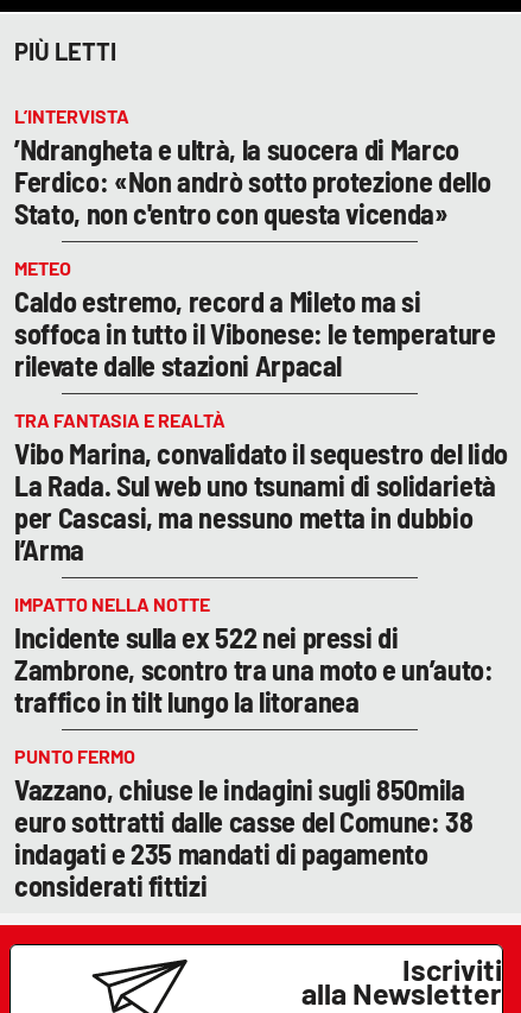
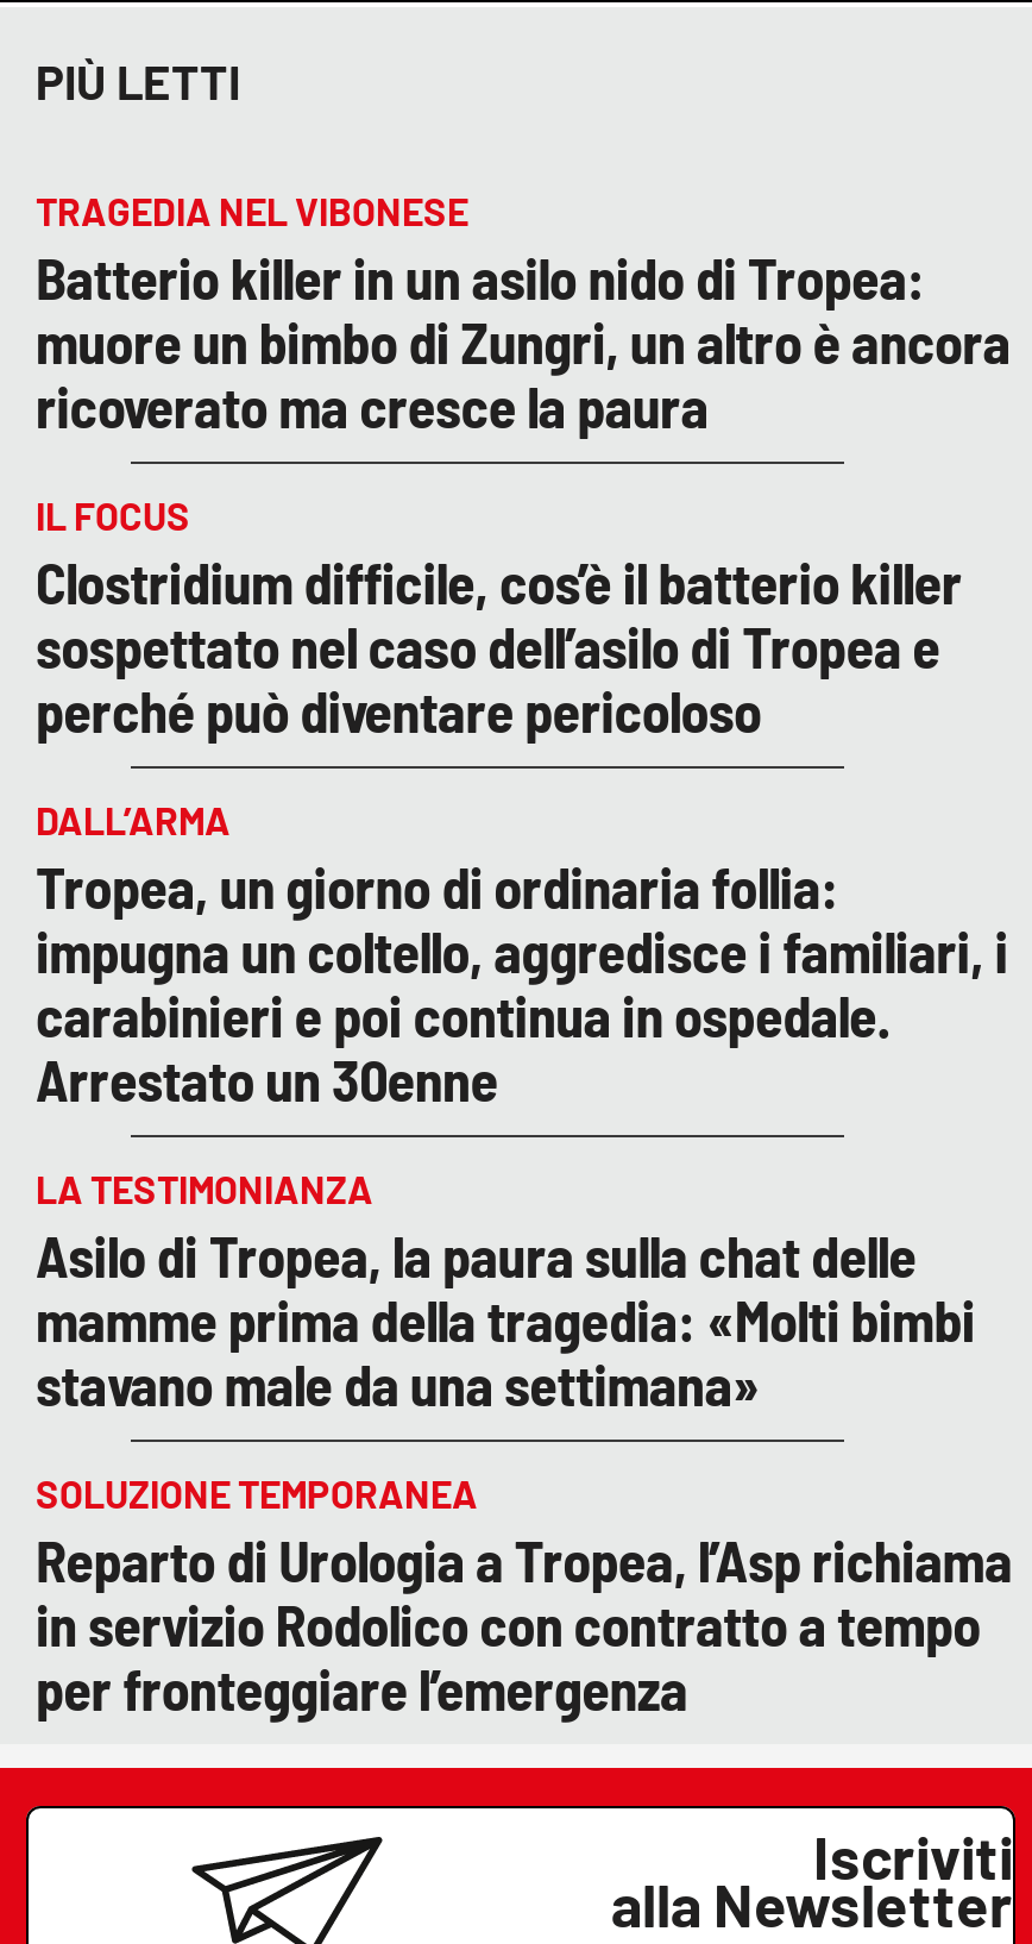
[14,104,490,230] L’INTERVISTA | ’Ndrangheta e ultrà, la suocera di Marco | Ferdico: «Non andrò sotto protezione dello | Stato, non c'entro con questa vicenda» -> [36,187,1011,439] TRAGEDIA NEL VIBONESE | Batterio killer in un asilo nido di Tropea: | muore un bimbo di Zungri, un altro è ancora | ricoverato ma cresce la paura
[14,256,496,382] METEO | Caldo estremo, record a Mileto ma si | soffoca in tutto il Vibonese: le temperature | rilevate dalle stazioni Arpacal -> [36,492,962,744] IL FOCUS | Clostridium difficile, cos’è il batterio killer | sospettato nel caso dell’asilo di Tropea e | perché può diventare pericoloso
[14,408,508,566] TRA FANTASIA E REALTÀ | Vibo Marina, convalidato il sequestro del lido | La Rada. Sul web uno tsunami di solidarietà | per Cascasi, ma nessuno metta in dubbio | l’Arma -> [36,796,1008,1113] DALL’ARMA | Tropea, un giorno di ordinaria follia: | impugna un coltello, aggredisce i familiari, i | carabinieri e poi continua in ospedale. | Arrestato un 30enne
[14,592,493,718] IMPATTO NELLA NOTTE | Incidente sulla ex 522 nei pressi di | Zambrone, scontro tra una moto e un’auto: | traffico in tilt lungo la litoranea -> [36,1165,975,1417] LA TESTIMONIANZA | Asilo di Tropea, la paura sulla chat delle | mamme prima della tragedia: «Molti bimbi | stavano male da una settimana»
[14,744,473,902] PUNTO FERMO | Vazzano, chiuse le indagini sugli 850mila | euro sottratti dalle casse del Comune: 38 | indagati e 235 mandati di pagamento | considerati fittizi -> [36,1470,1012,1722] SOLUZIONE TEMPORANEA | Reparto di Urologia a Tropea, l’Asp richiama | in servizio Rodolico con contratto a tempo | per fronteggiare l’emergenza

